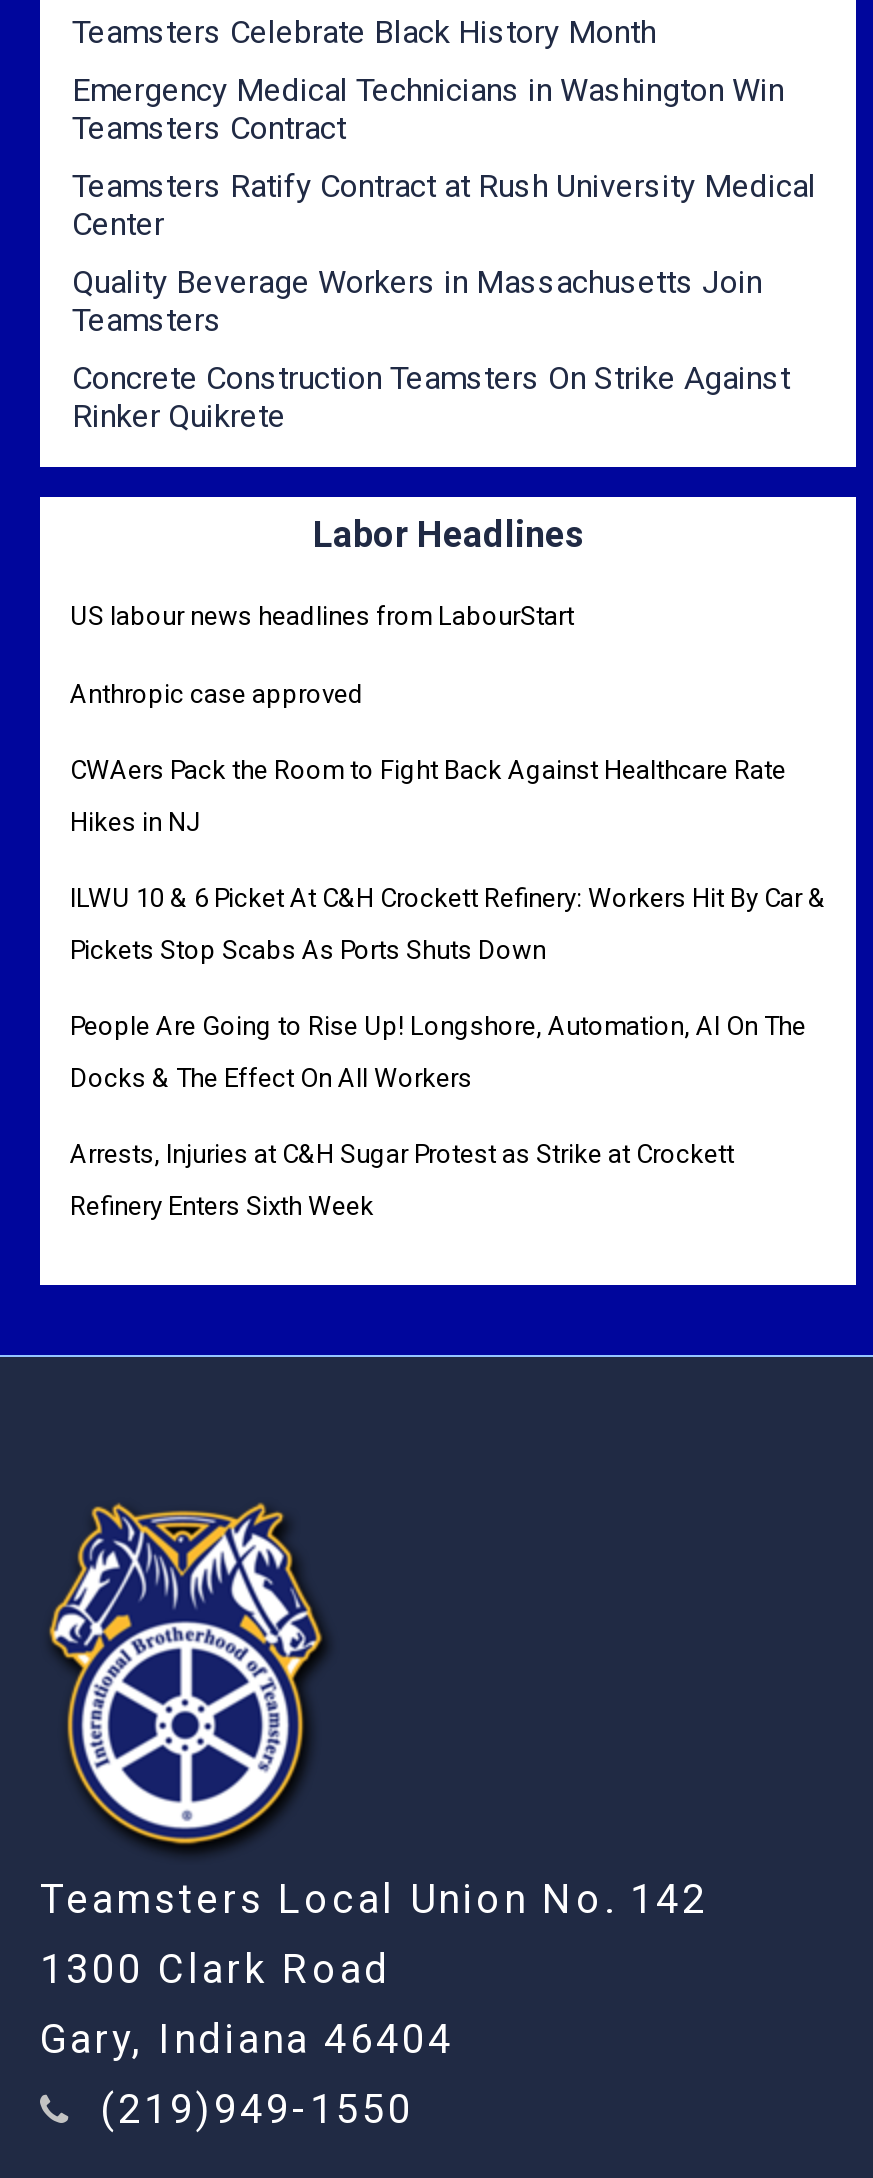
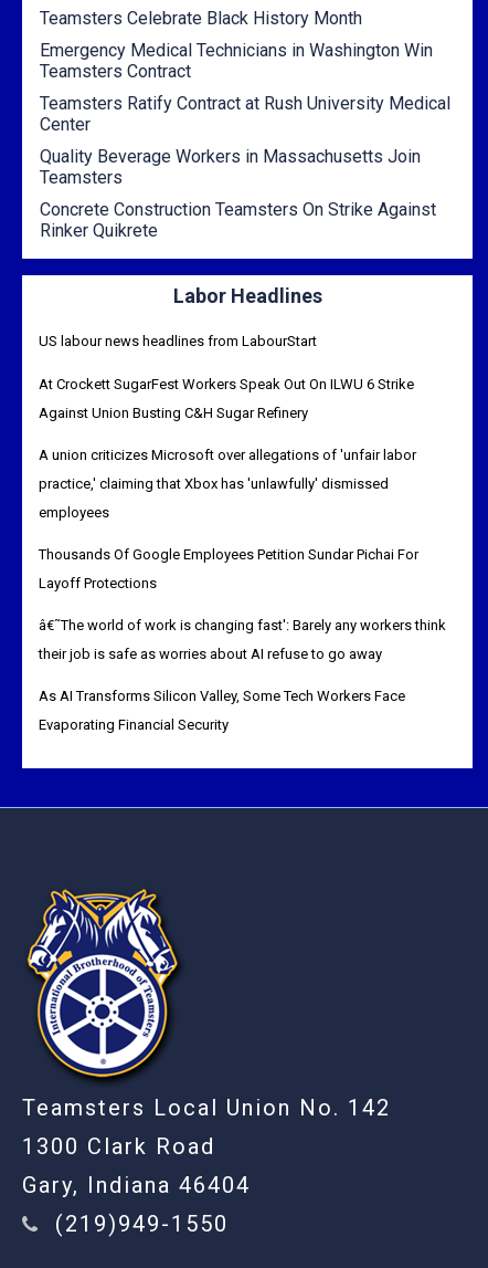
[70,679,826,1221] Anthropic case approved | CWAers Pack the Room to Fight Back Against Healthcare Rate | Hikes in NJ | ILWU 10 & 6 Picket At C&H Crockett Refinery: Workers Hit By Car & | Pickets Stop Scabs As Ports Shuts Down | People Are Going to Rise Up! Longshore, Automation, AI On The | Docks & The Effect On All Workers | Arrests, Injuries at C&H Sugar Protest as Strike at Crockett | Refinery Enters Sixth Week -> [39,376,446,733] At Crockett SugarFest Workers Speak Out On ILWU 6 Strike | Against Union Busting C&H Sugar Refinery | A union criticizes Microsoft over allegations of 'unfair labor | practice,' claiming that Xbox has 'unlawfully' dismissed | employees | Thousands Of Google Employees Petition Sundar Pichai For | Layoff Protections | â€˜The world of work is changing fast': Barely any workers think | their job is safe as worries about AI refuse to go away | As AI Transforms Silicon Valley, Some Tech Workers Face | Evaporating Financial Security

